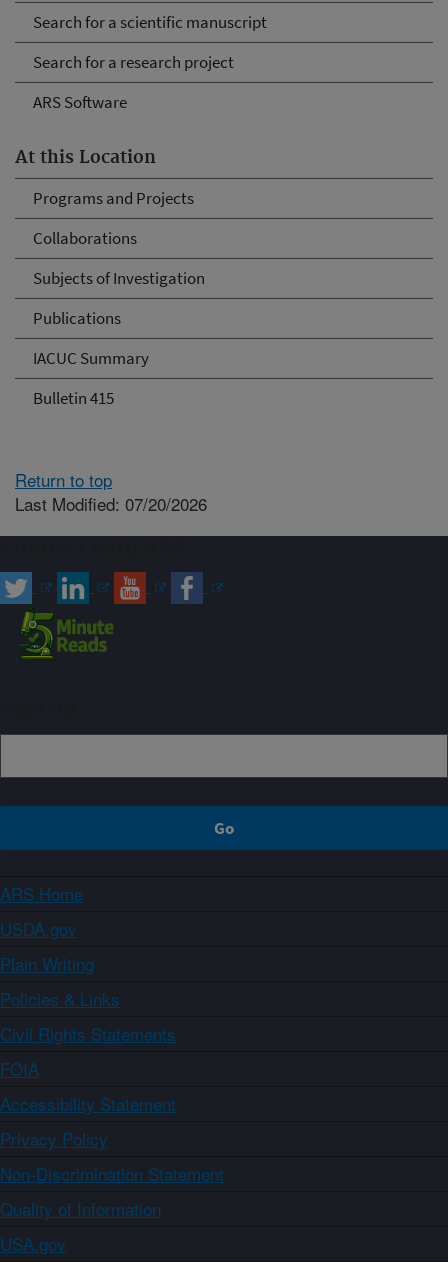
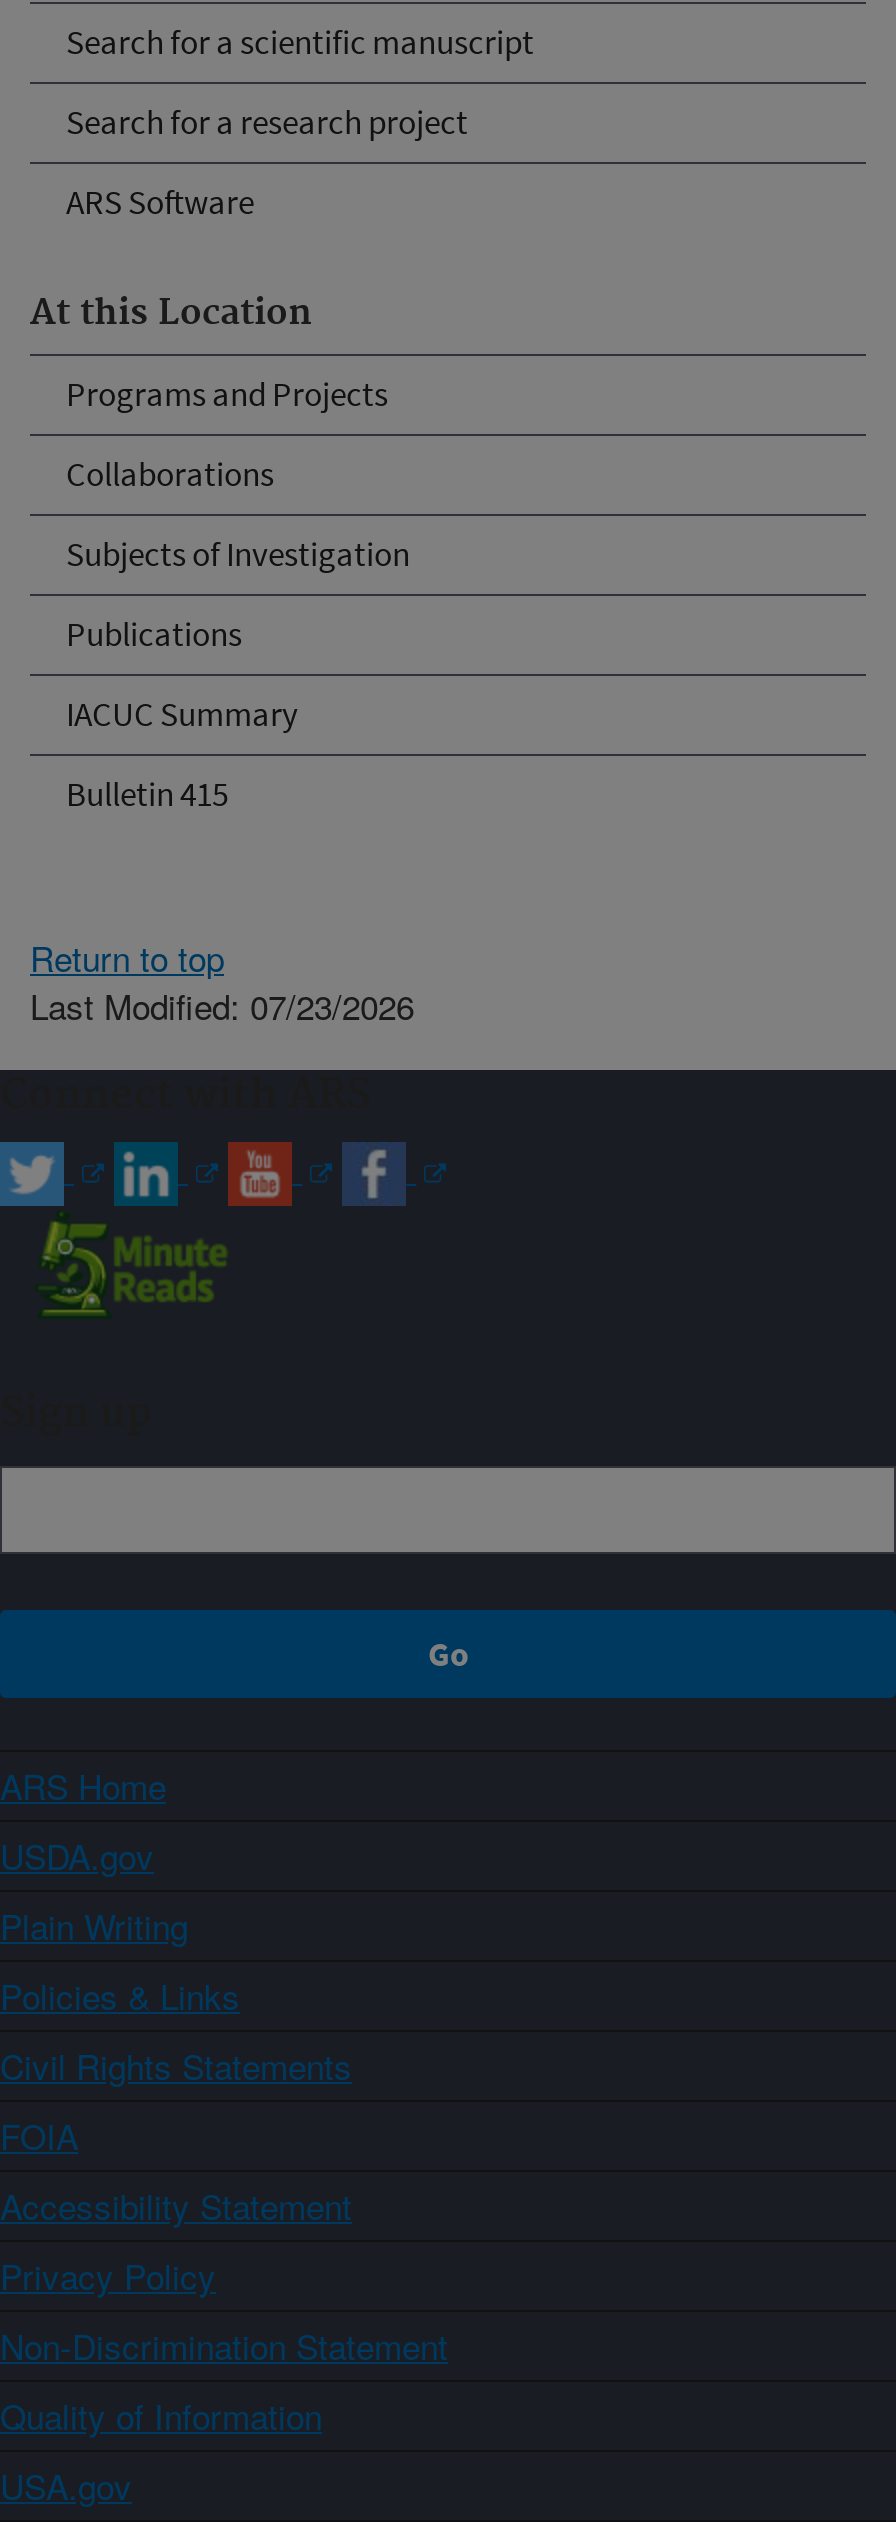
[15,490,207,515] Last Modified: 07/20/2026 -> [30,979,414,1029] Last Modified: 07/23/2026

